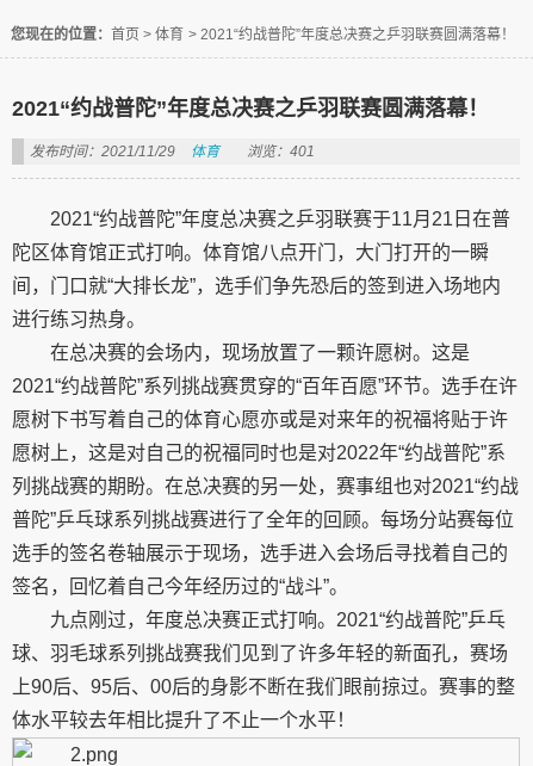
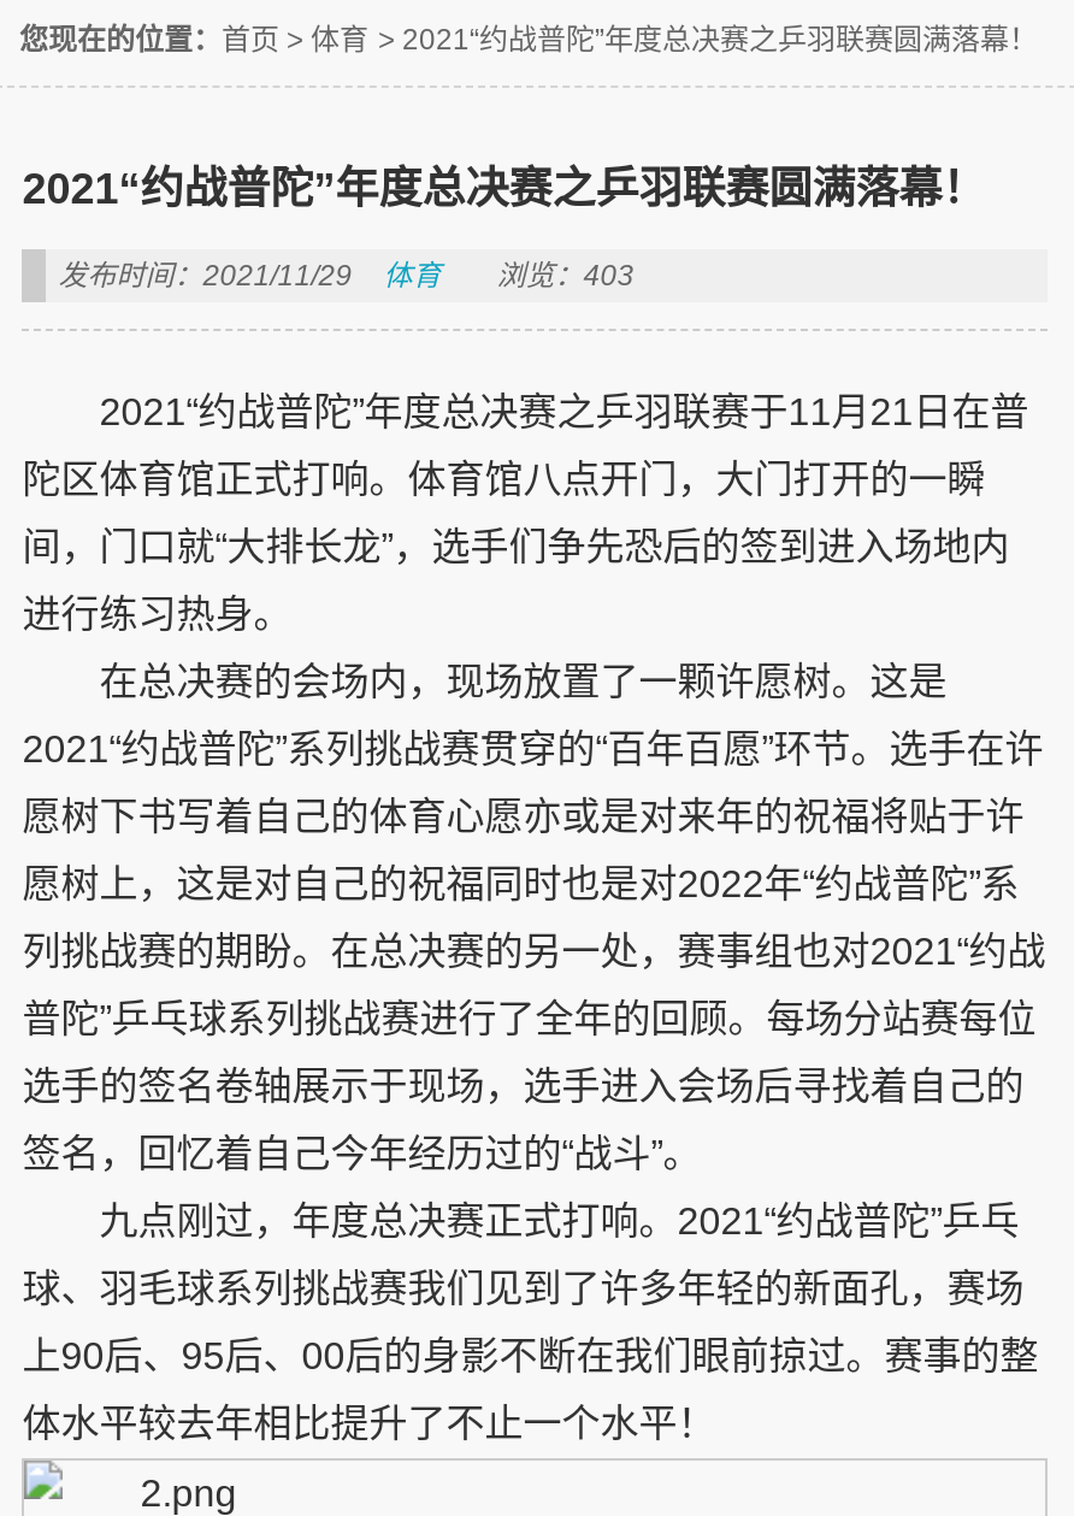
[247,143,315,160] 浏览：401 -> [497,259,634,293] 浏览：403

